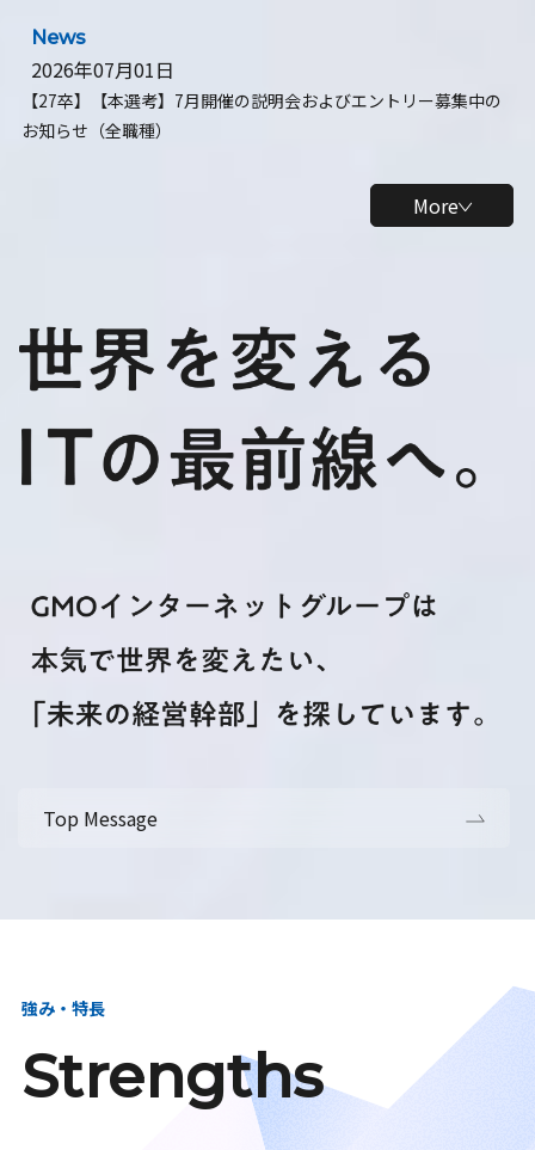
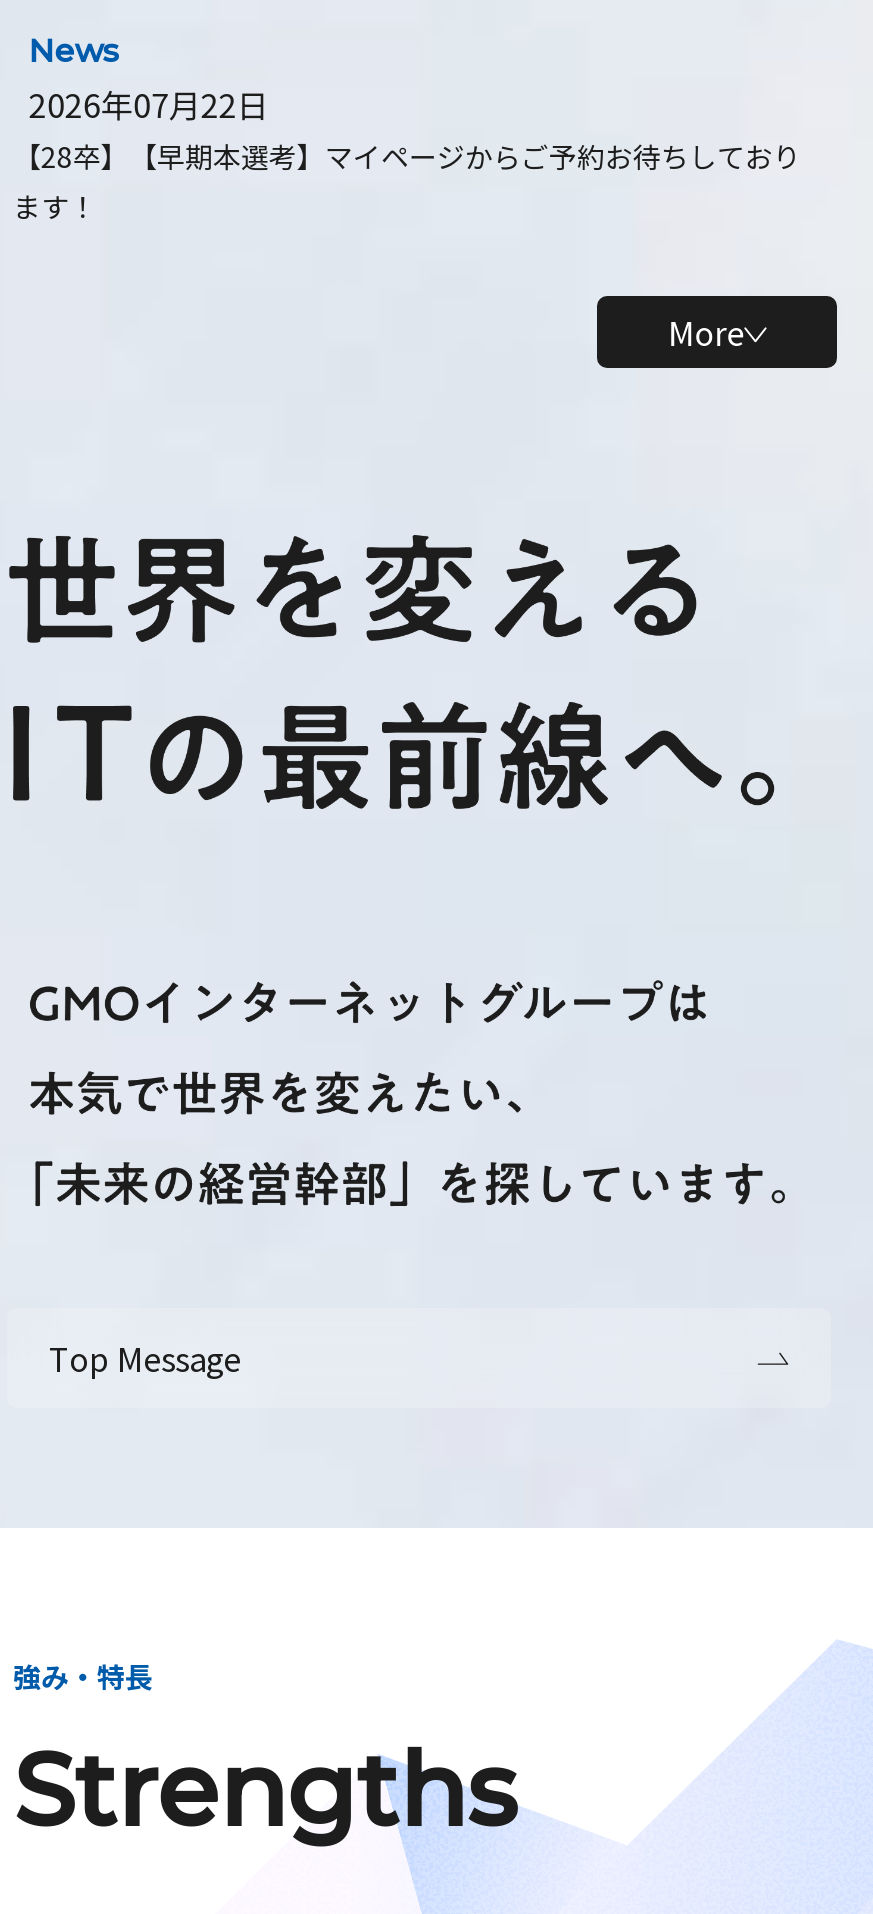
[21,55,501,142] 2026年07月01日 | 【27卒】【本選考】7月開催の説明会およびエントリー募集中の | お知らせ（全職種） -> [13,80,801,226] 2026年07月22日 | 【28卒】【早期本選考】マイページからご予約お待ちしており | ます！

